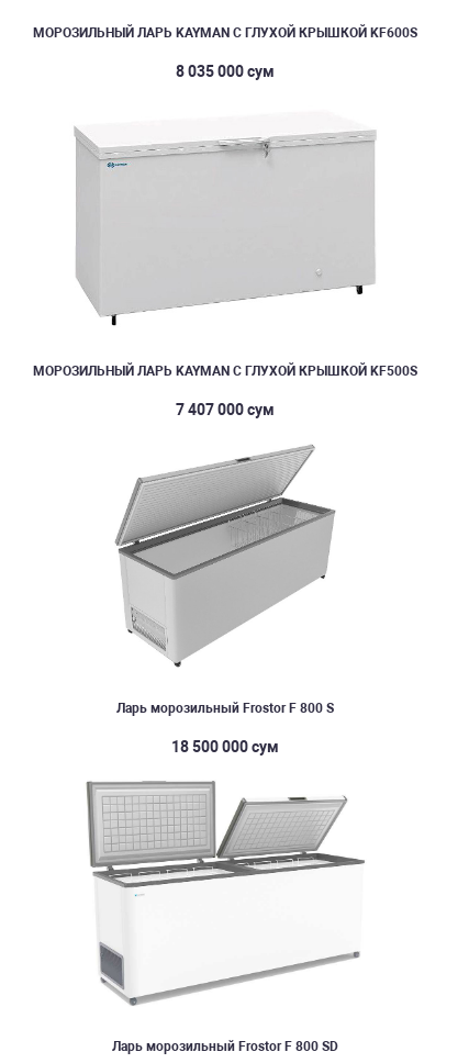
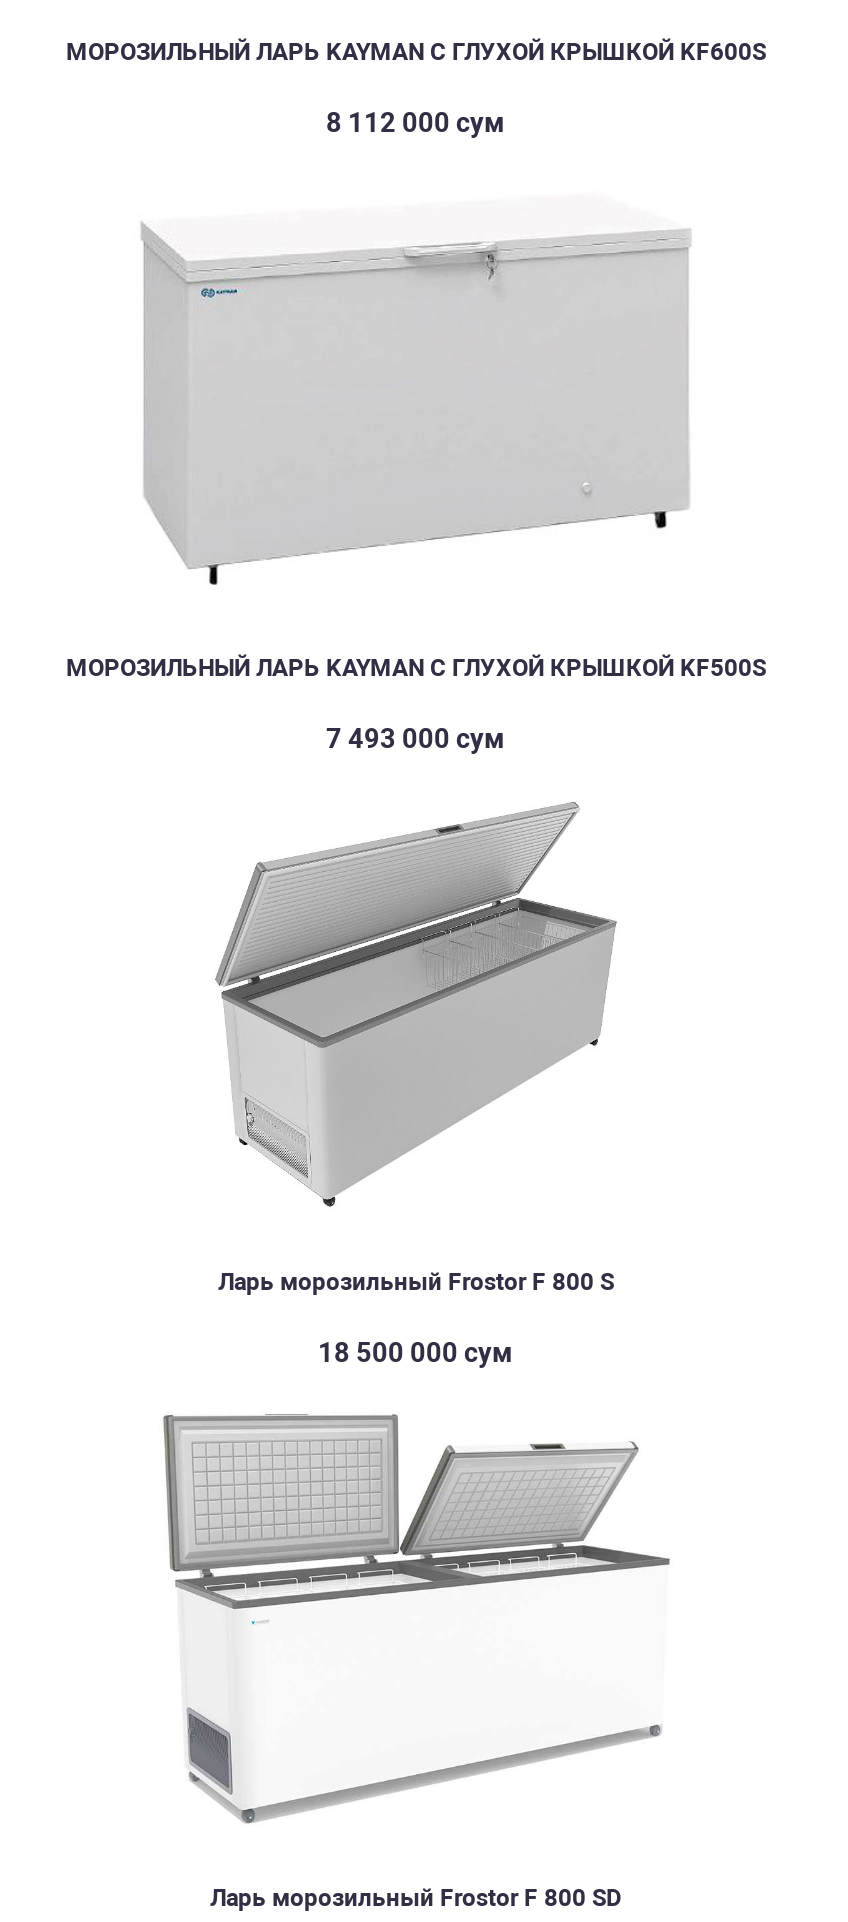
[176,63,275,80] 8 035 000 сум -> [326,106,506,138] 8 112 000 сум
[176,400,275,418] 7 407 000 сум -> [326,721,506,753] 7 493 000 сум

